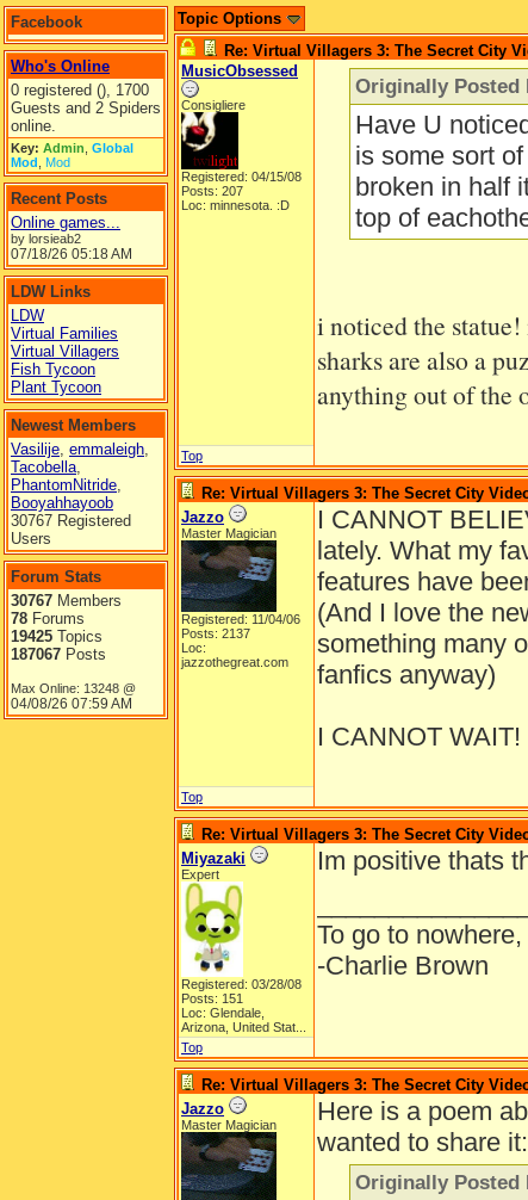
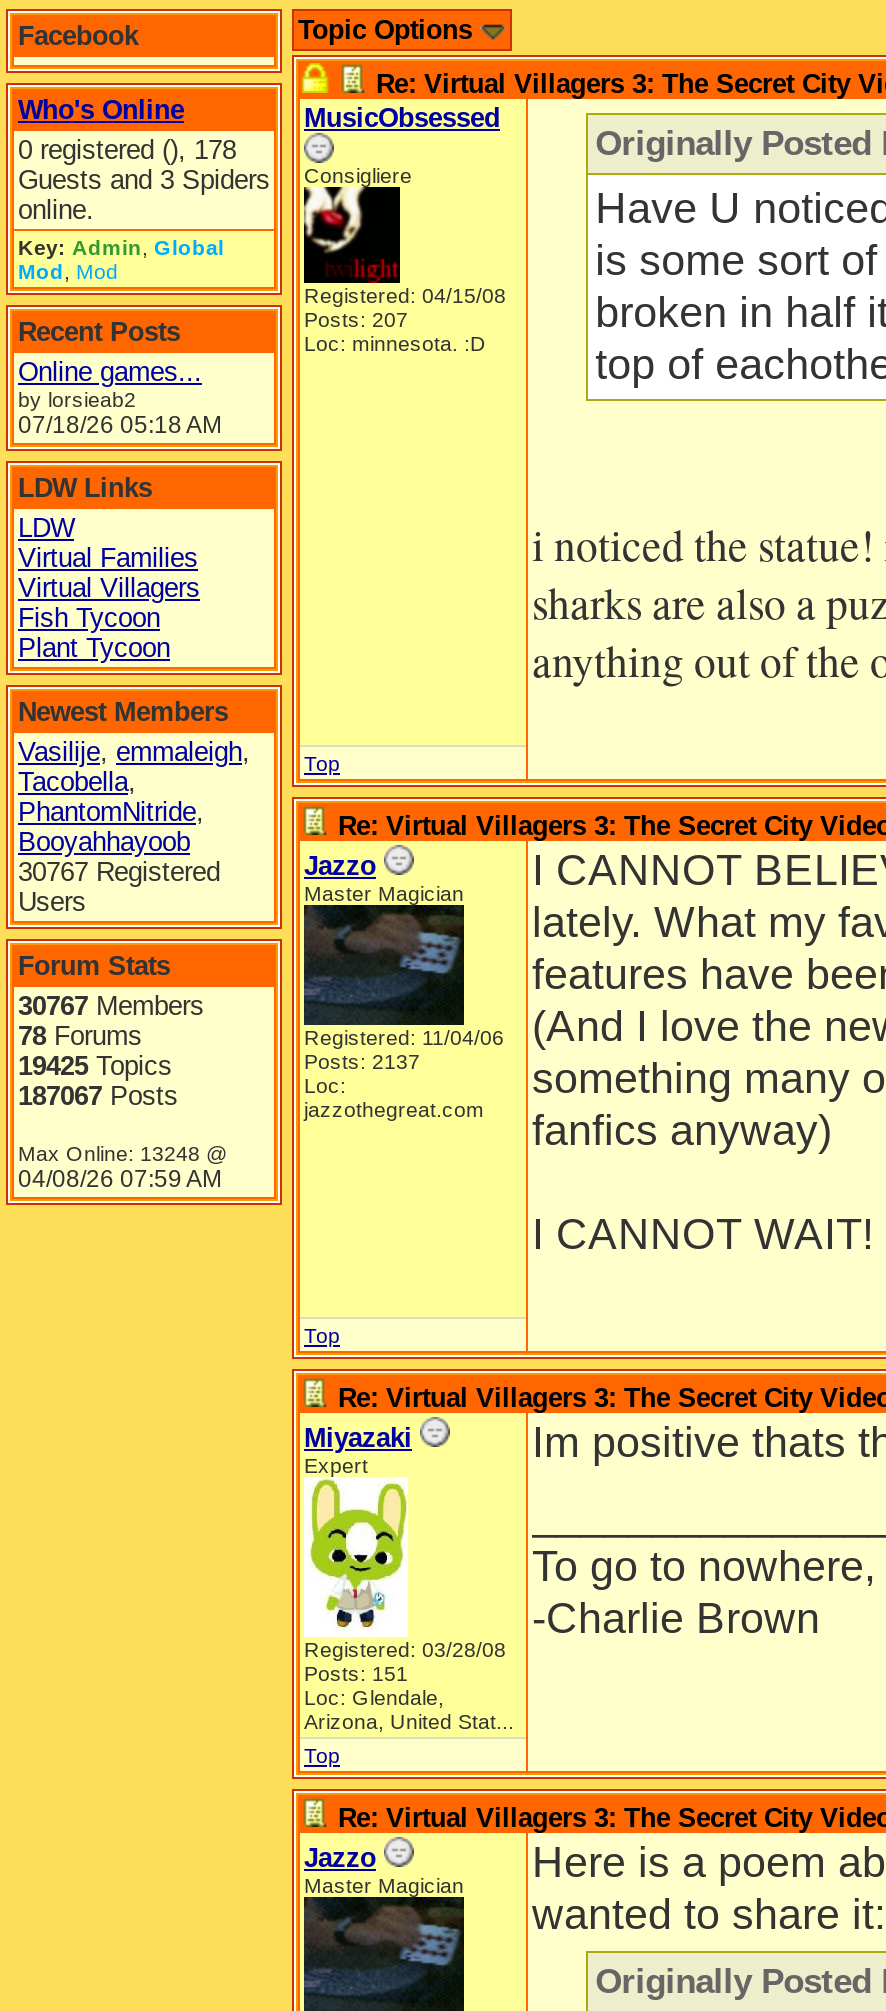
[11,81,149,99] 0 registered (), 1700 -> [18,135,236,165] 0 registered (), 178
[11,99,161,117] Guests and 2 Spiders -> [18,165,270,195] Guests and 3 Spiders

